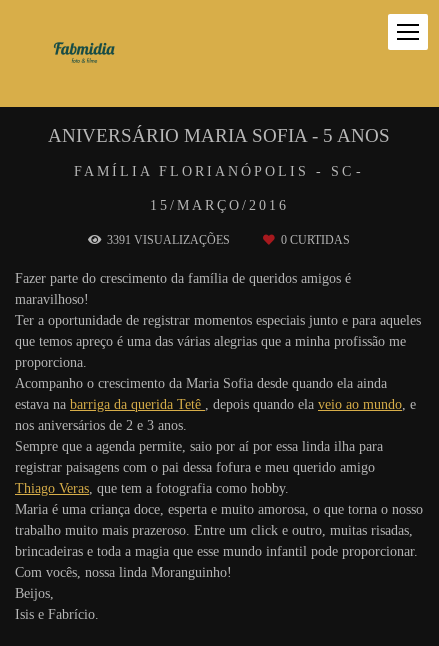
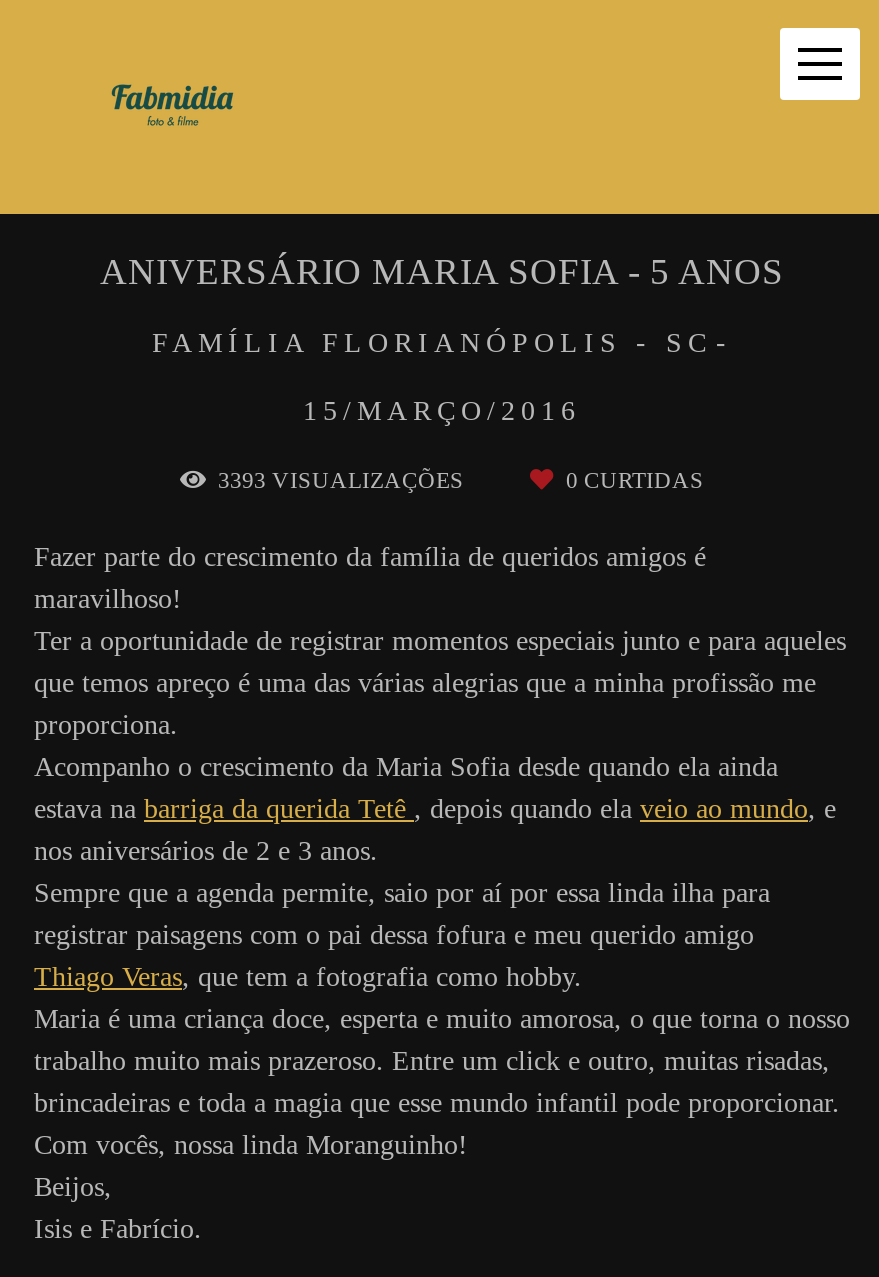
[107,234,233,247] 3391 VISUALIZAÇÕES -> [218,468,470,494] 3393 VISUALIZAÇÕES

